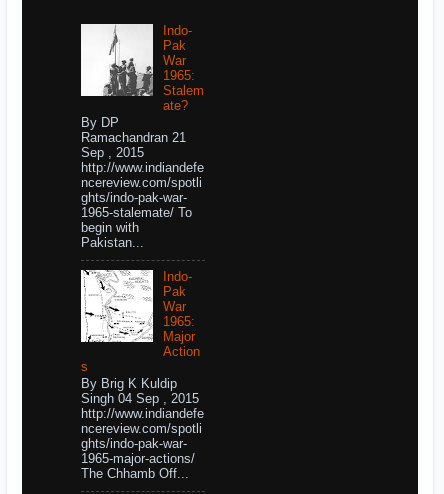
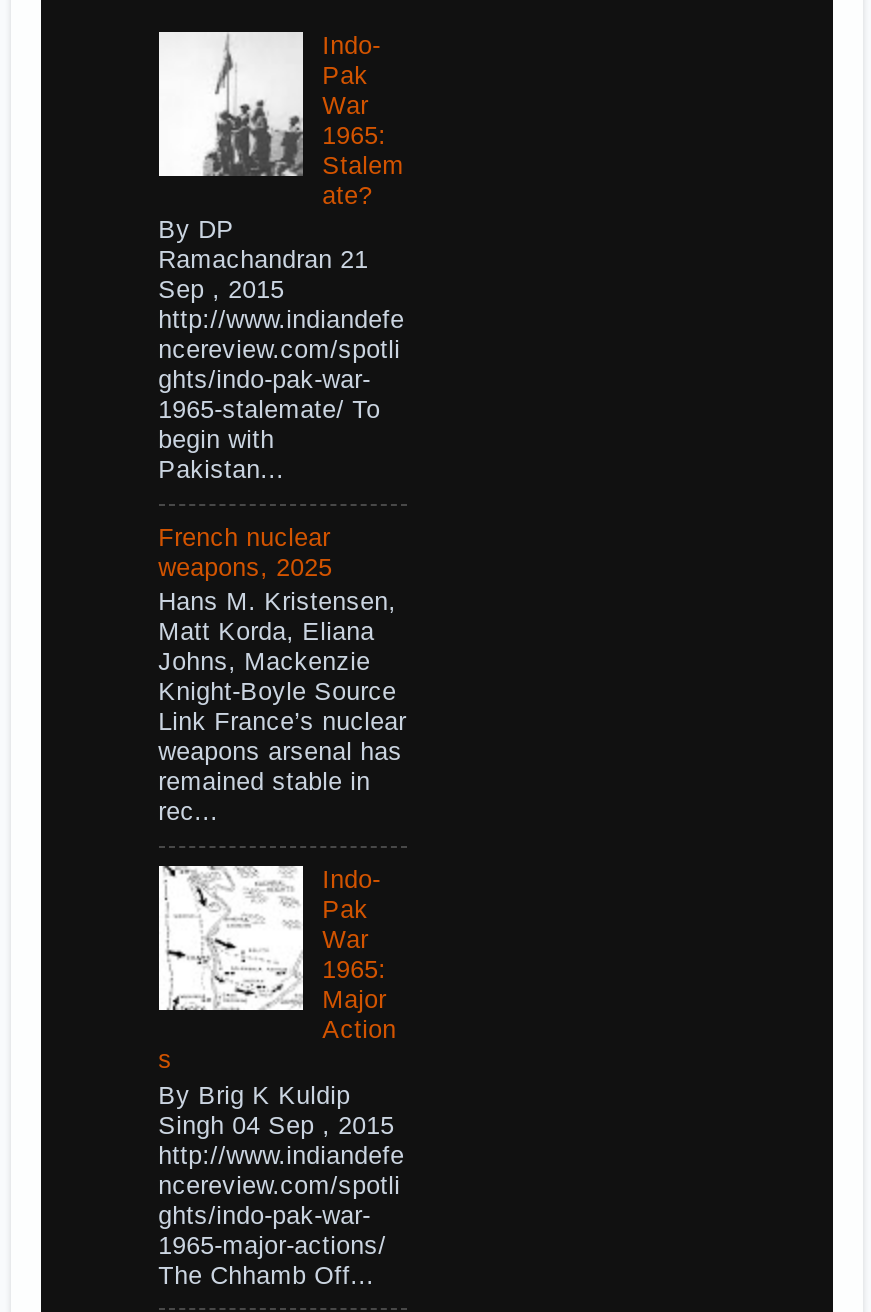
none -> [158,524,406,827] French nuclear | weapons, 2025 | Hans M. Kristensen, | Matt Korda, Eliana | Johns, Mackenzie | Knight-Boyle Source | Link France’s nuclear | weapons arsenal has | remained stable in | rec...

